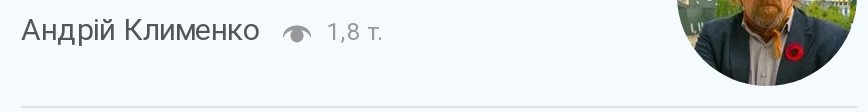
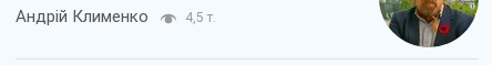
[327,19,383,47] 1,8 т. -> [185,10,216,26] 4,5 т.

